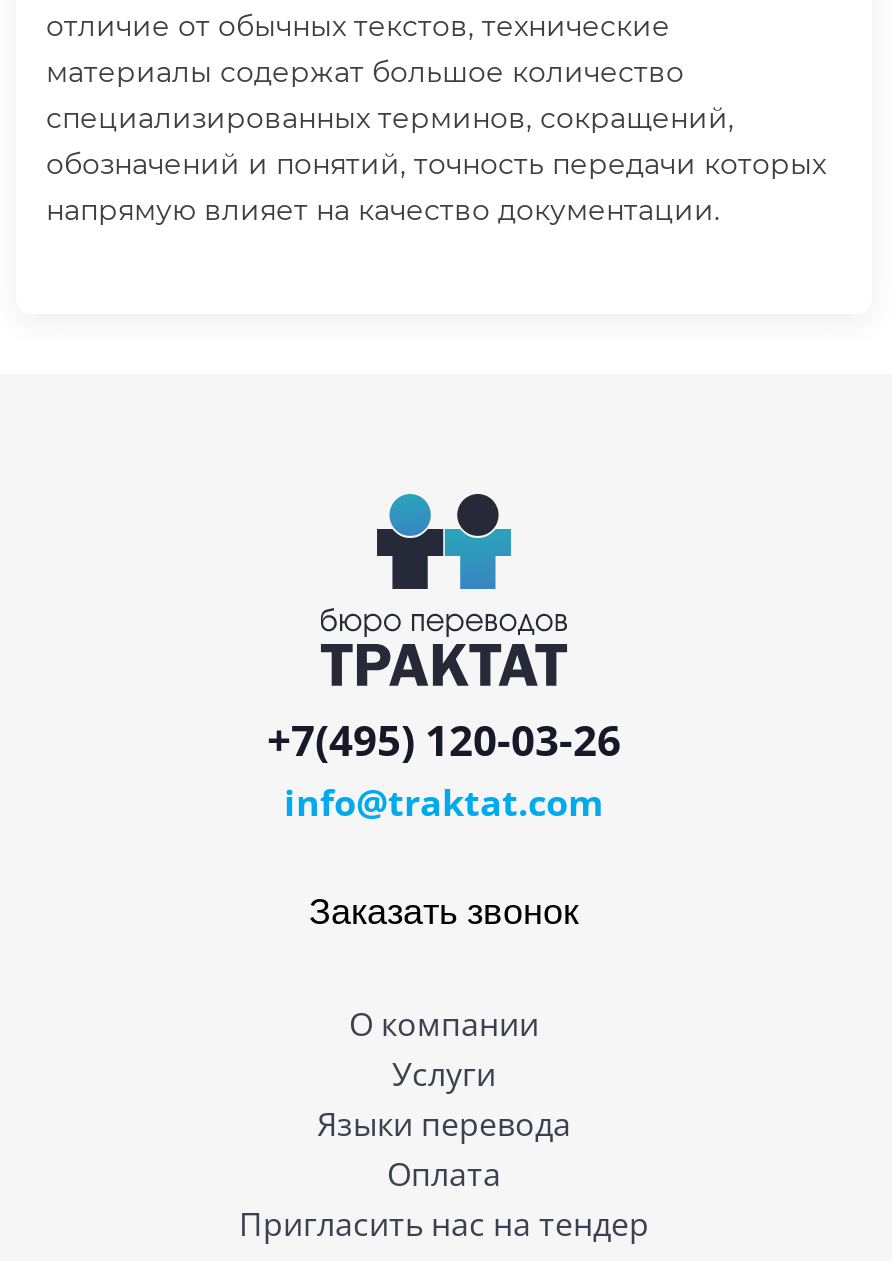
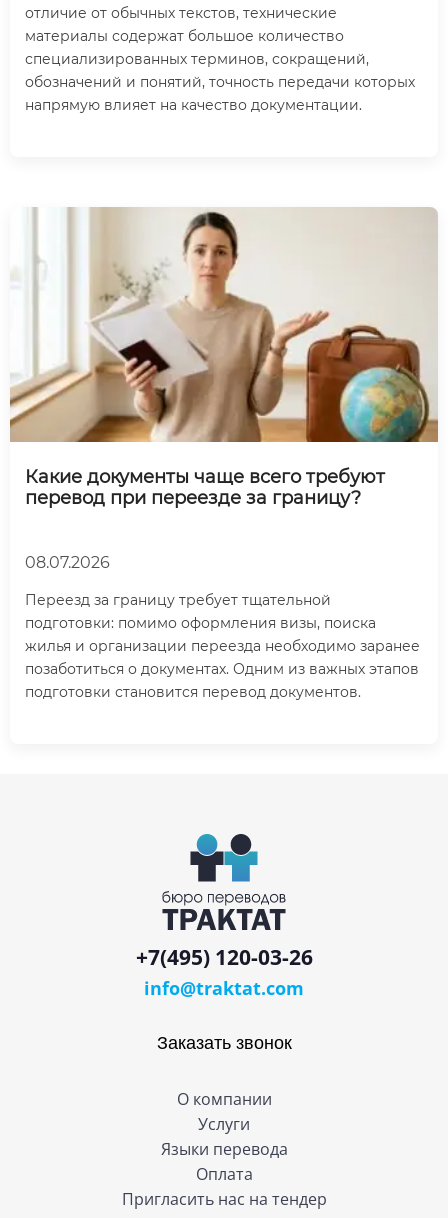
none -> [9,207,439,701] [image] | Какие документы чаще всего требуют | перевод при переезде за границу? | 08.07.2026 | Переезд за границу требует тщательной | подготовки: помимо оформления визы, поиска | жилья и организации переезда необходимо заранее | позаботиться о документах. Одним из важных этапов | подготовки становится перевод документов.

